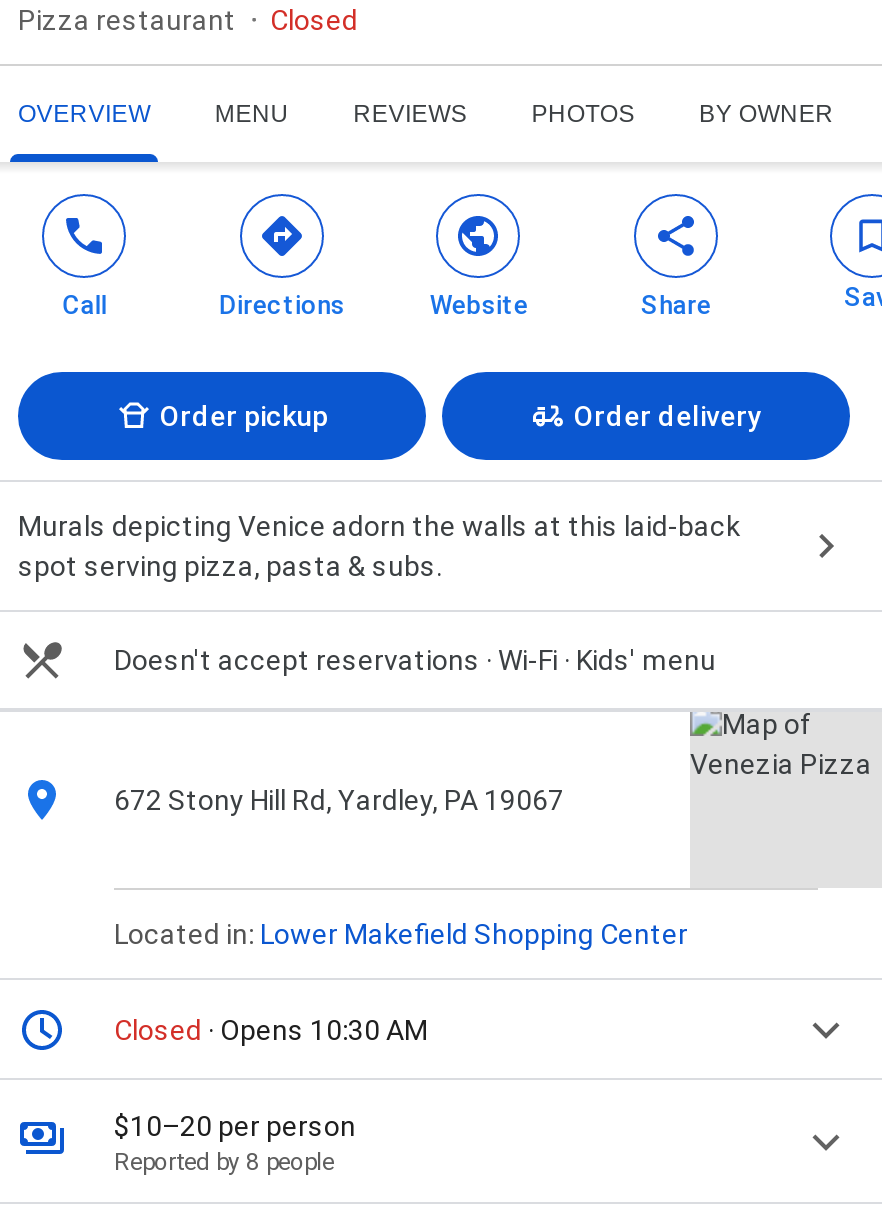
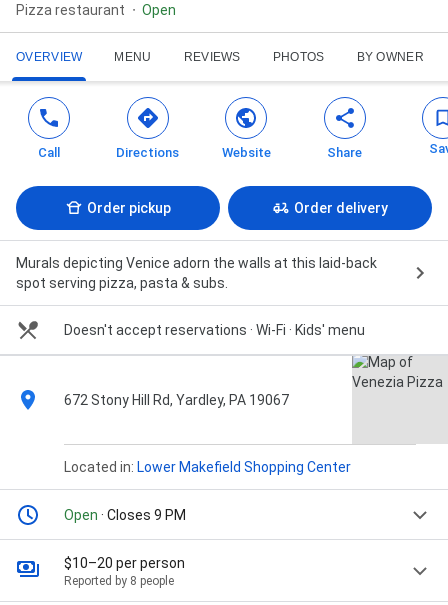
[270,4,358,36] Closed -> [142,2,176,18] Open
[114,1014,428,1046] Closed · Opens 10:30 AM -> [64,507,186,523] Open · Closes 9 PM

